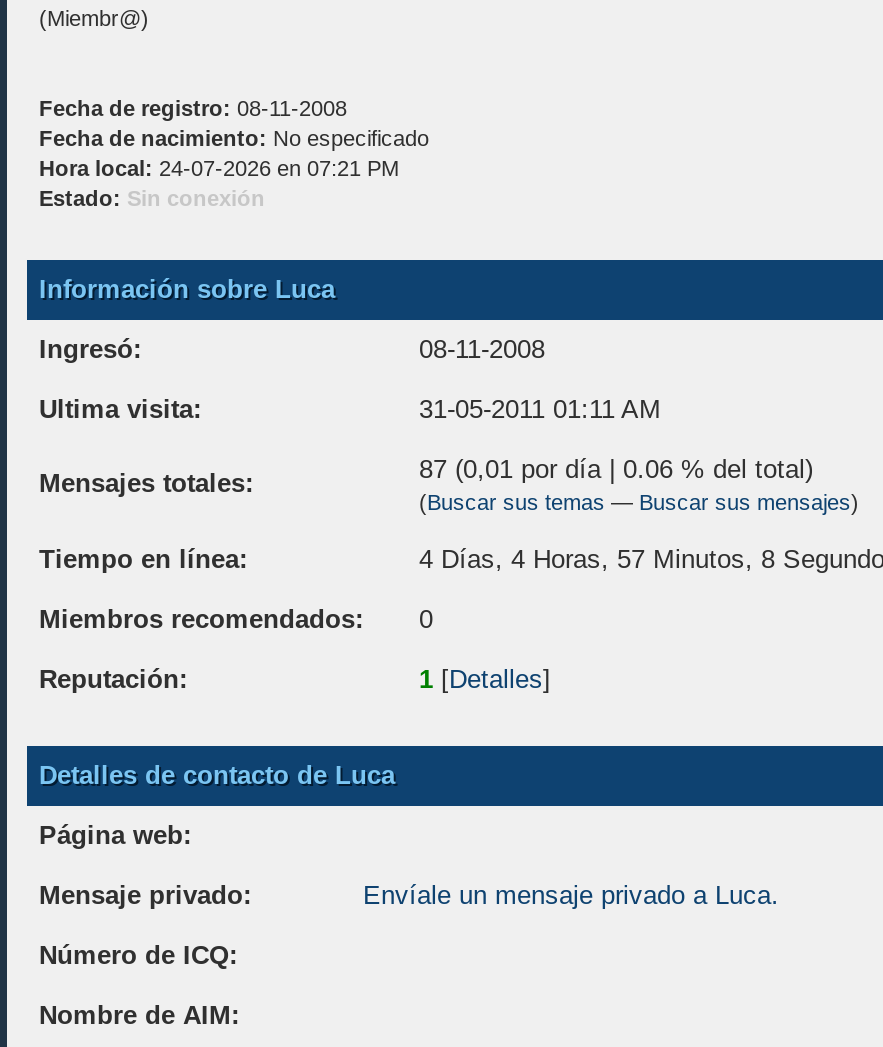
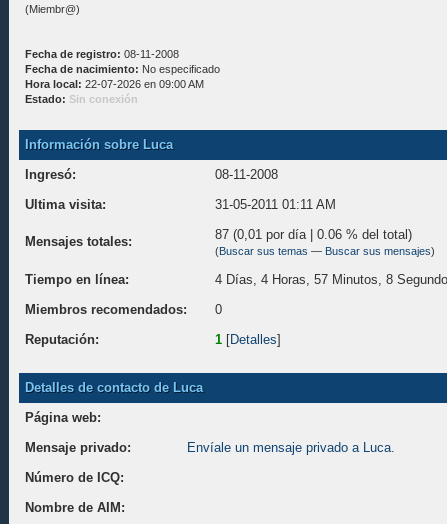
[39,156,399,180] Hora local: 24-07-2026 en 07:21 PM -> [25,78,204,90] Hora local: 22-07-2026 en 09:00 AM

